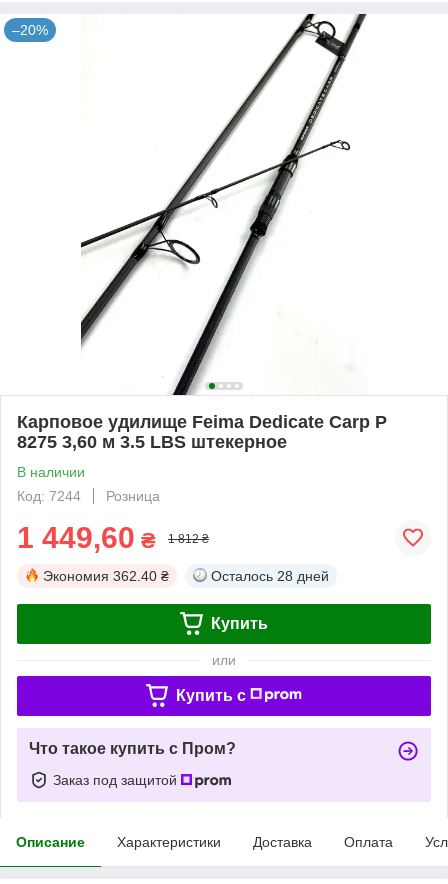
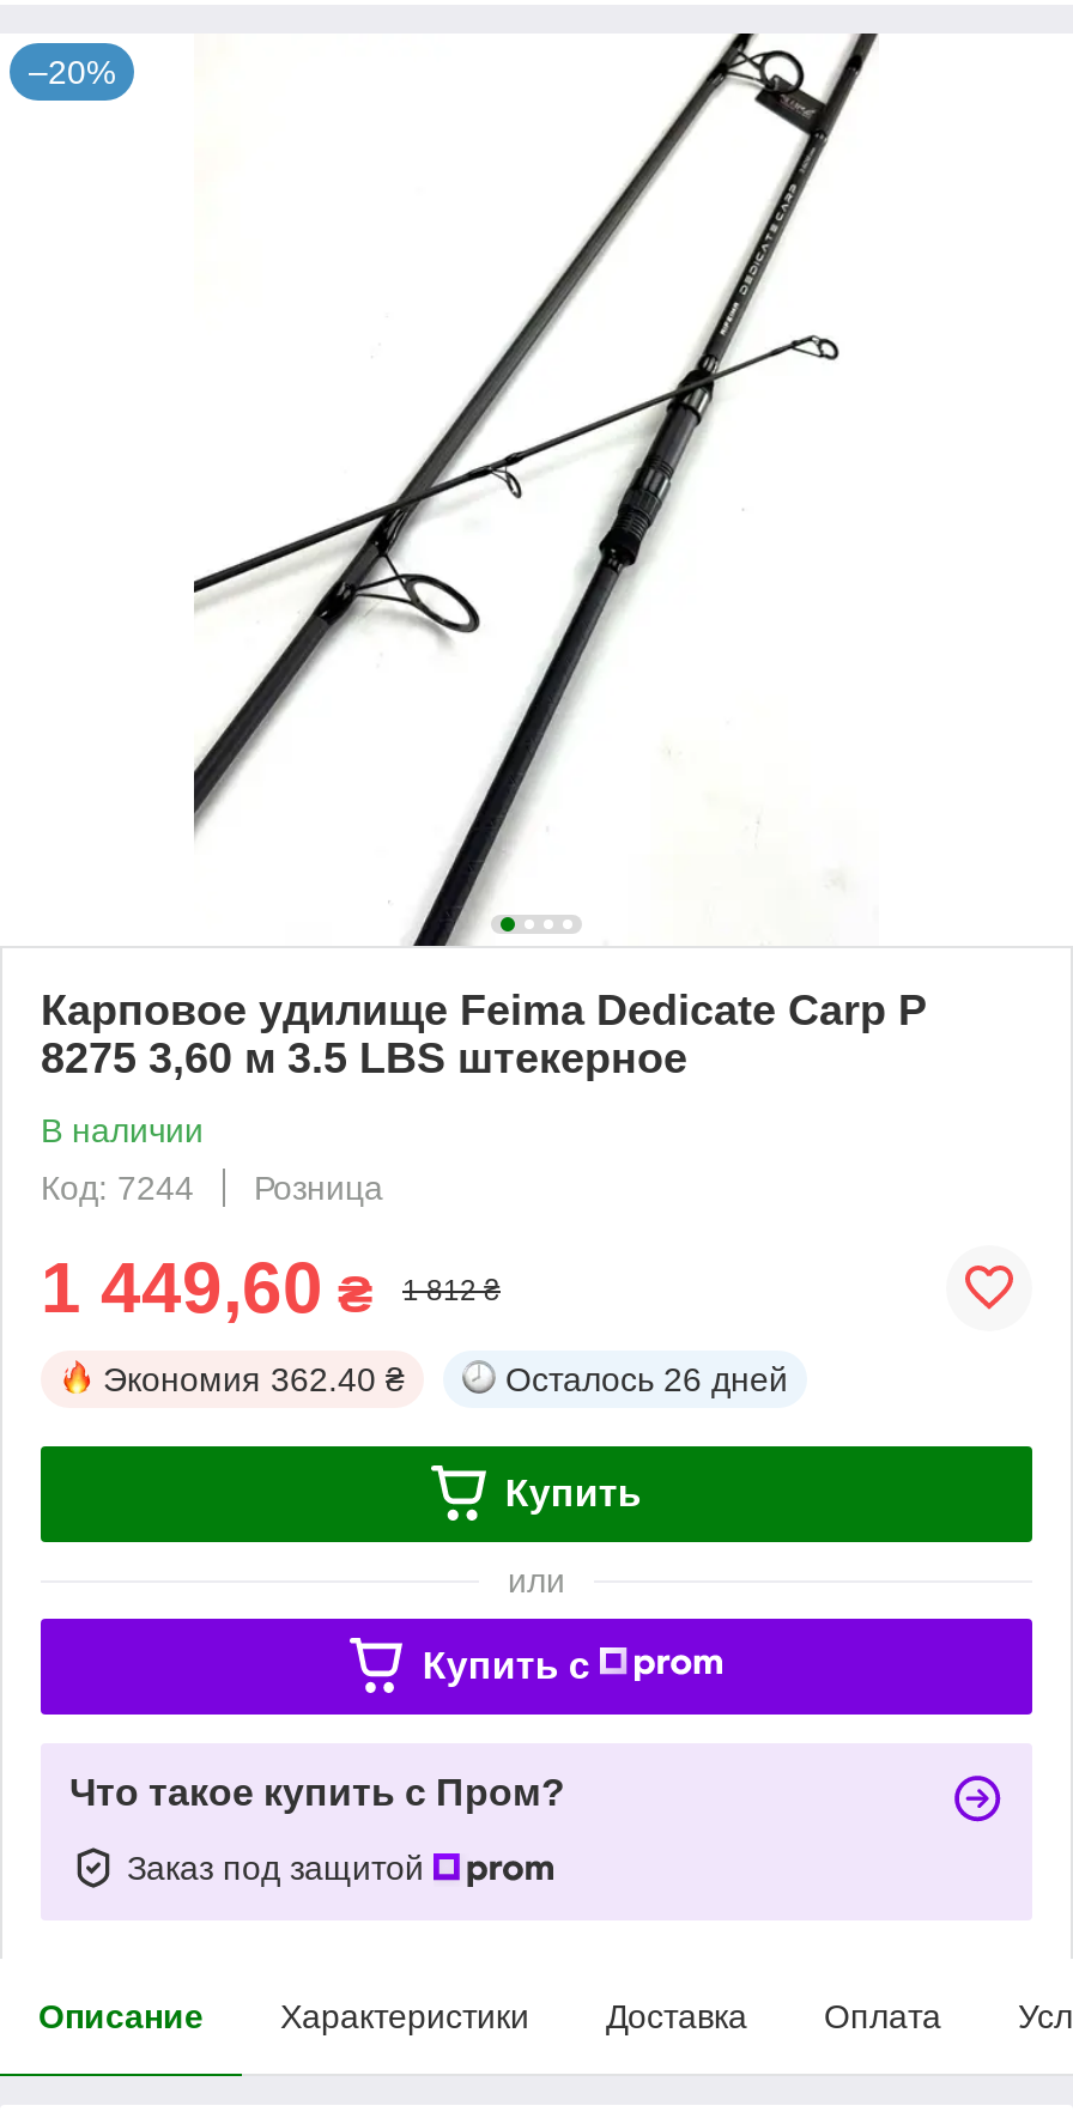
[211,568,329,584] Осталось 28 дней -> [505,1360,788,1398] Осталось 26 дней

